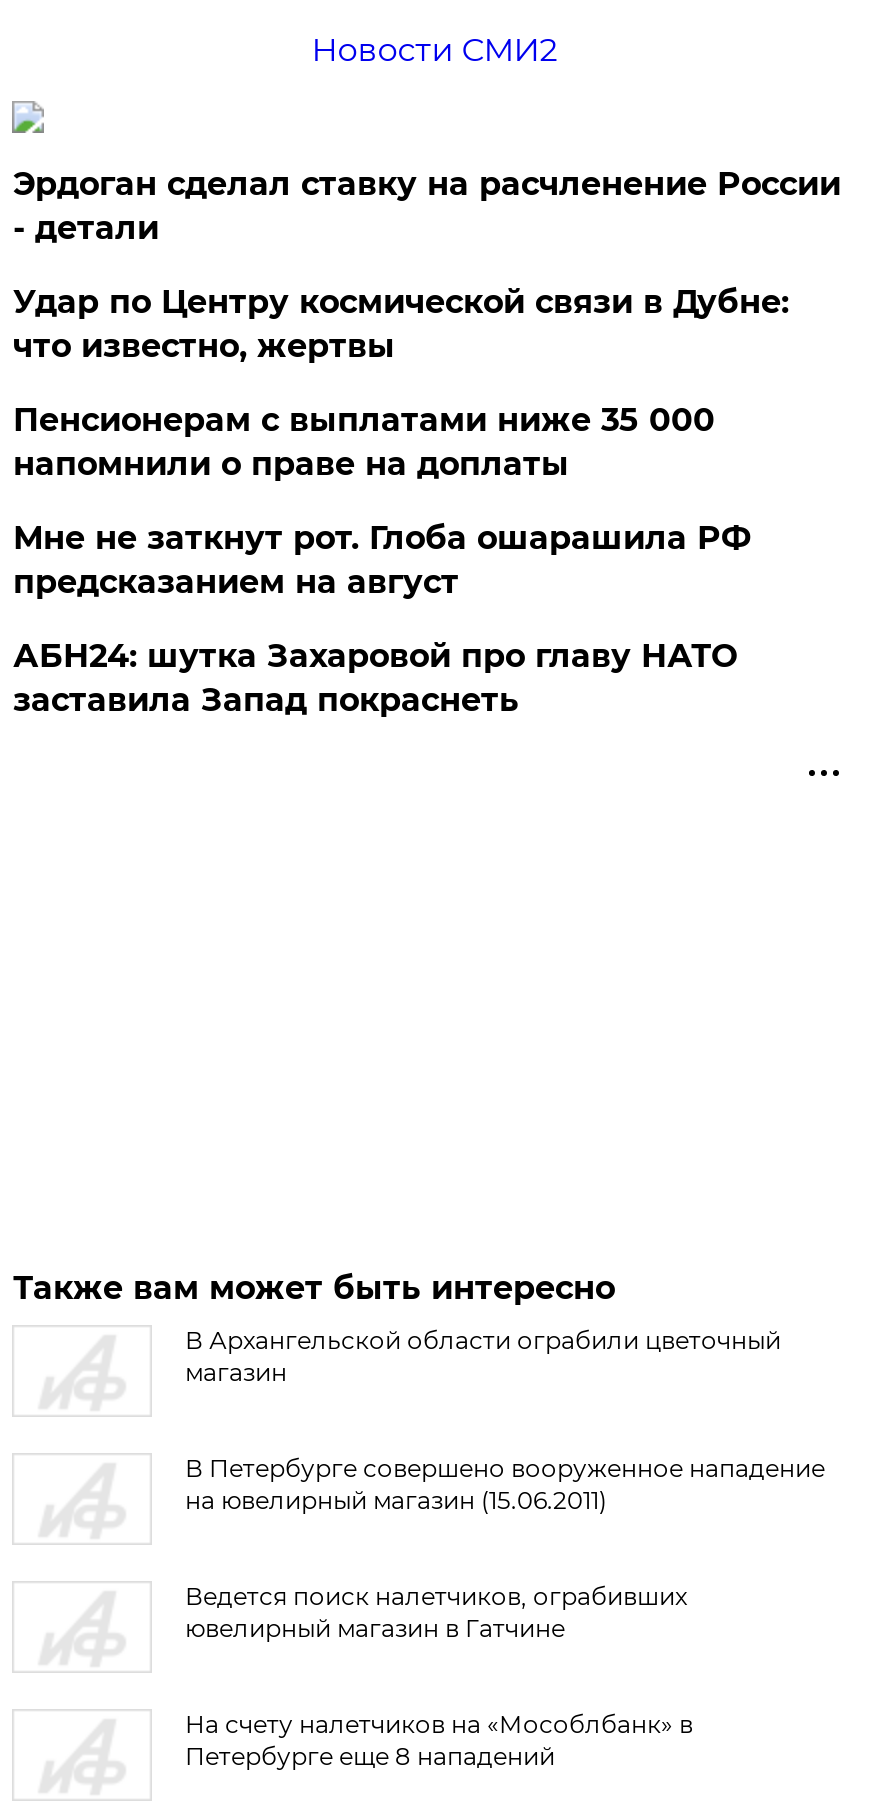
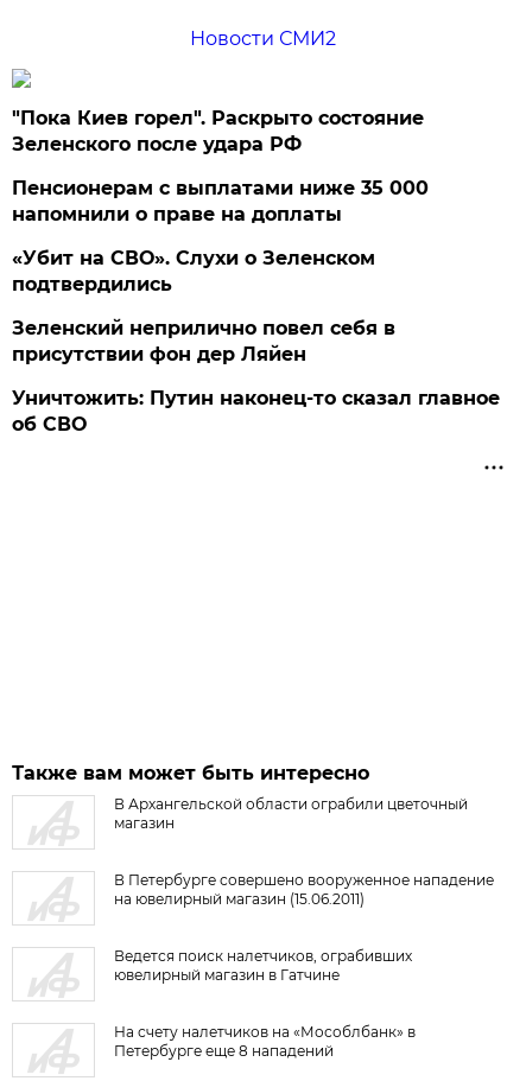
[13,165,841,365] Эрдоган сделал ставку на расчленение России | - детали | Удар по Центру космической связи в Дубне: | что известно, жертвы -> [12,107,424,155] "Пока Киев горел". Раскрыто состояние | Зеленского после удара РФ
moved [13,401,715,483] -> [12,177,429,225]: Пенсионерам с выплатами ниже 35 000 | напомнили о праве на доплаты
[13,519,751,719] Мне не заткнут рот. Глоба ошарашила РФ | предсказанием на август | АБН24: шутка Захаровой про главу НАТО | заставила Запад покраснеть -> [12,247,500,435] «Убит на СВО». Слухи о Зеленском | подтвердились | Зеленский неприлично повел cебя в | присутствии фон дер Ляйен | Уничтожить: Путин наконец-то сказал главное | об СВО

